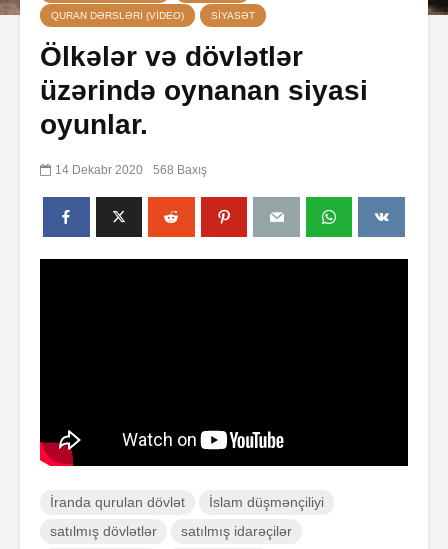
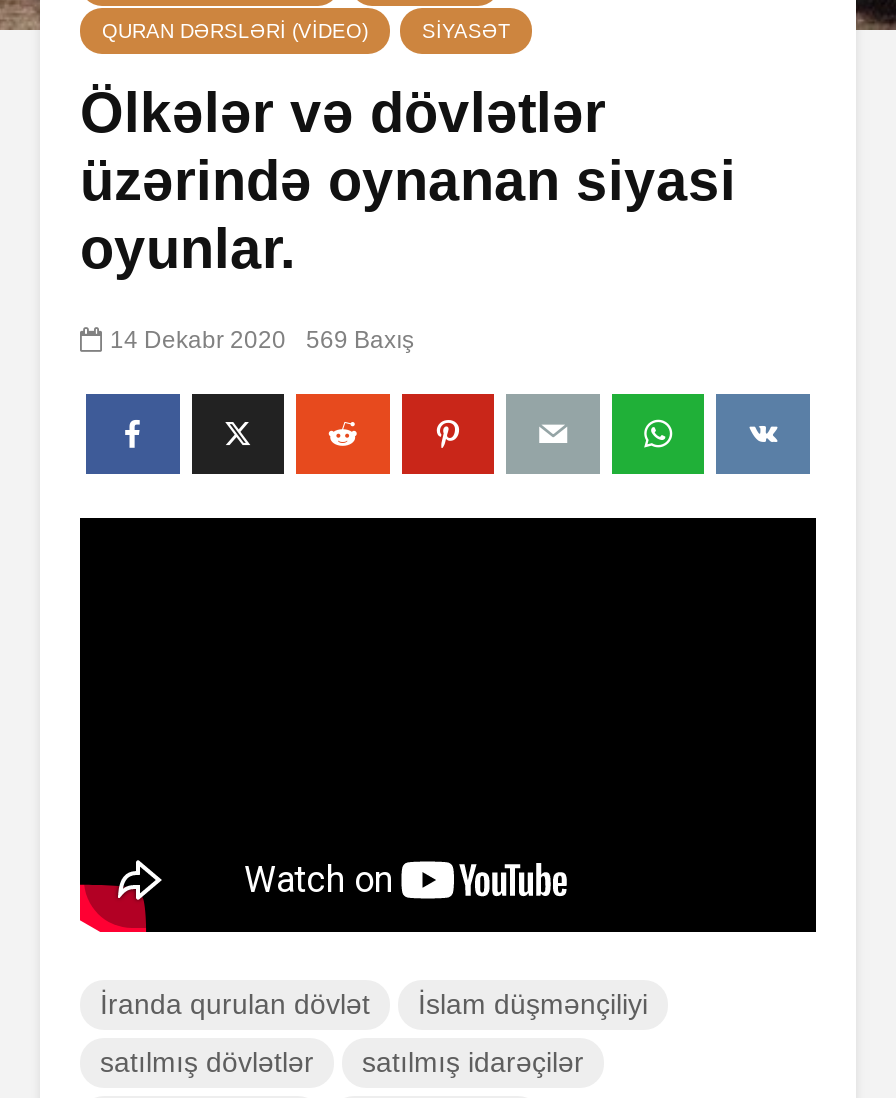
[55,163,207,177] 14 Dekabr 2020 568 Baxış -> [110,326,414,354] 14 Dekabr 2020 569 Baxış

